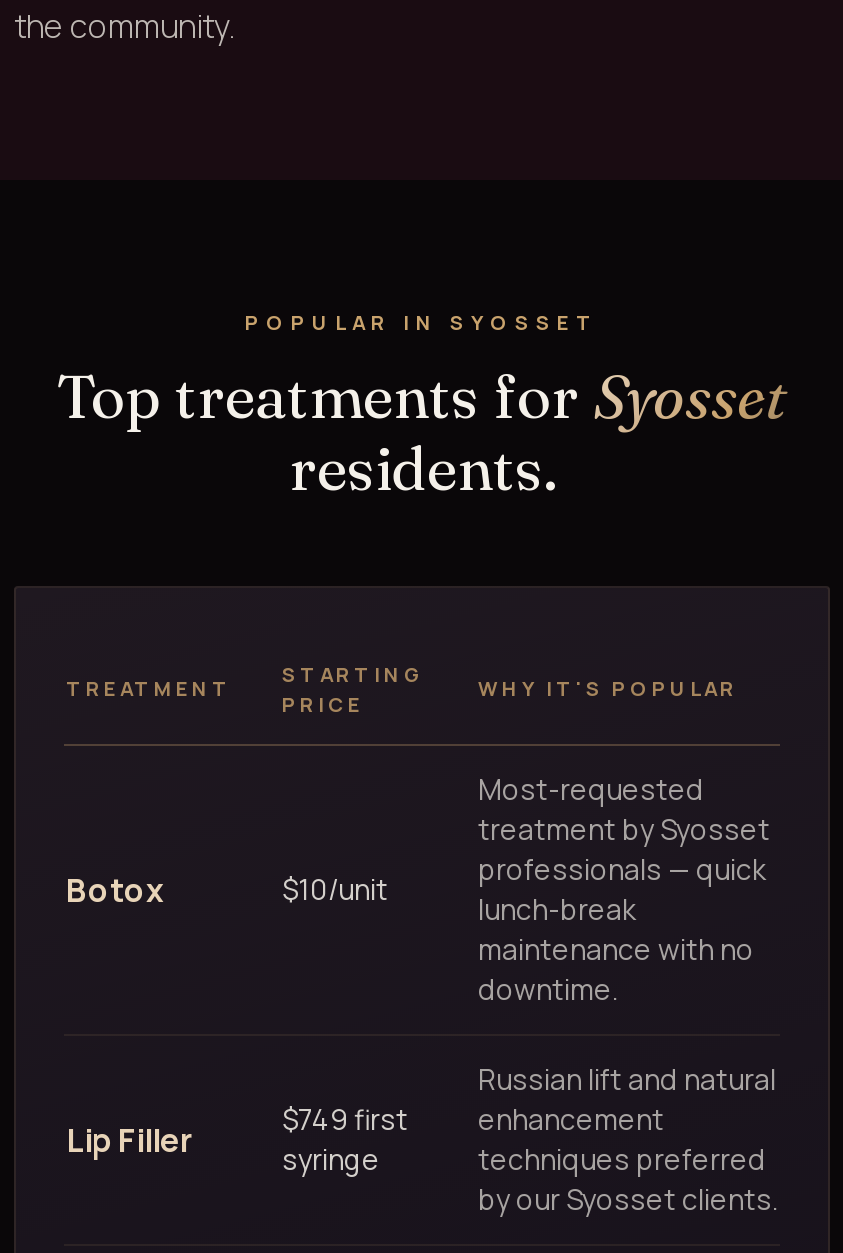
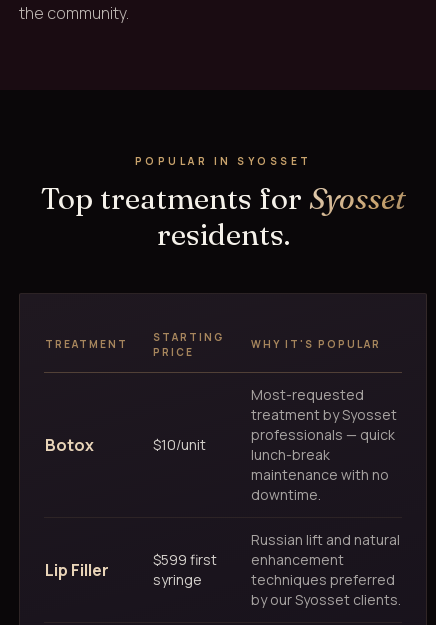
[282,1100,664,1138] $749 first enhancement -> [153,550,344,569] $599 first enhancement

